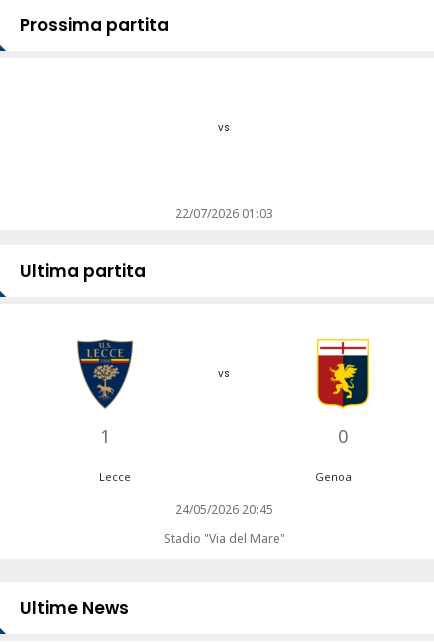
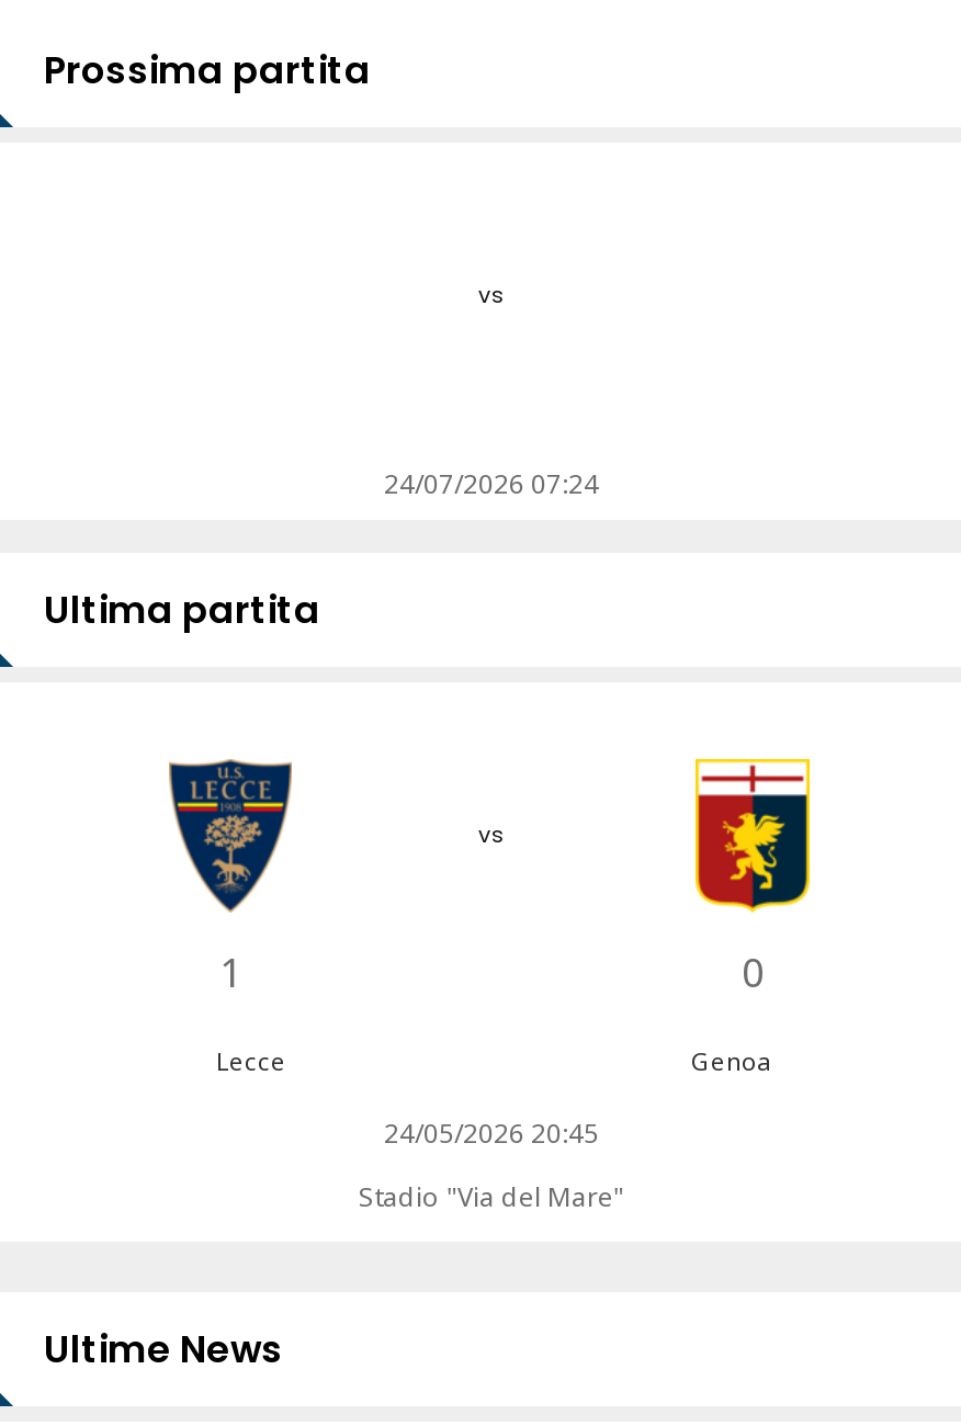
[175,205,273,222] 22/07/2026 01:03 -> [384,464,599,502] 24/07/2026 07:24

